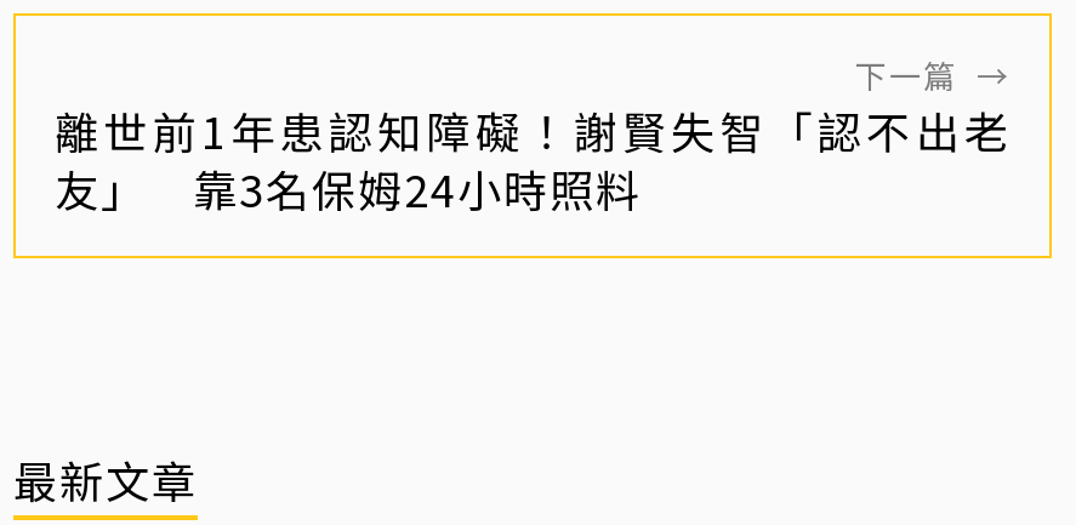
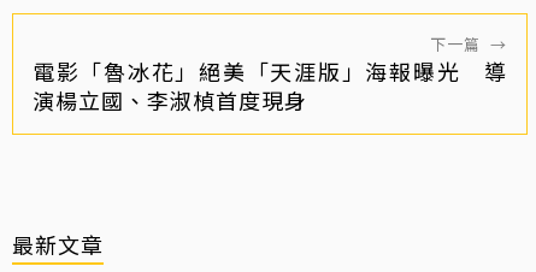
[55,99,1010,220] 離世前1年患認知障礙！謝賢失智「認不出老 | 友」 靠3名保姆24小時照料 -> [33,56,507,116] 電影「魯冰花」絕美「天涯版」海報曝光 導 | 演楊立國、李淑楨首度現身

